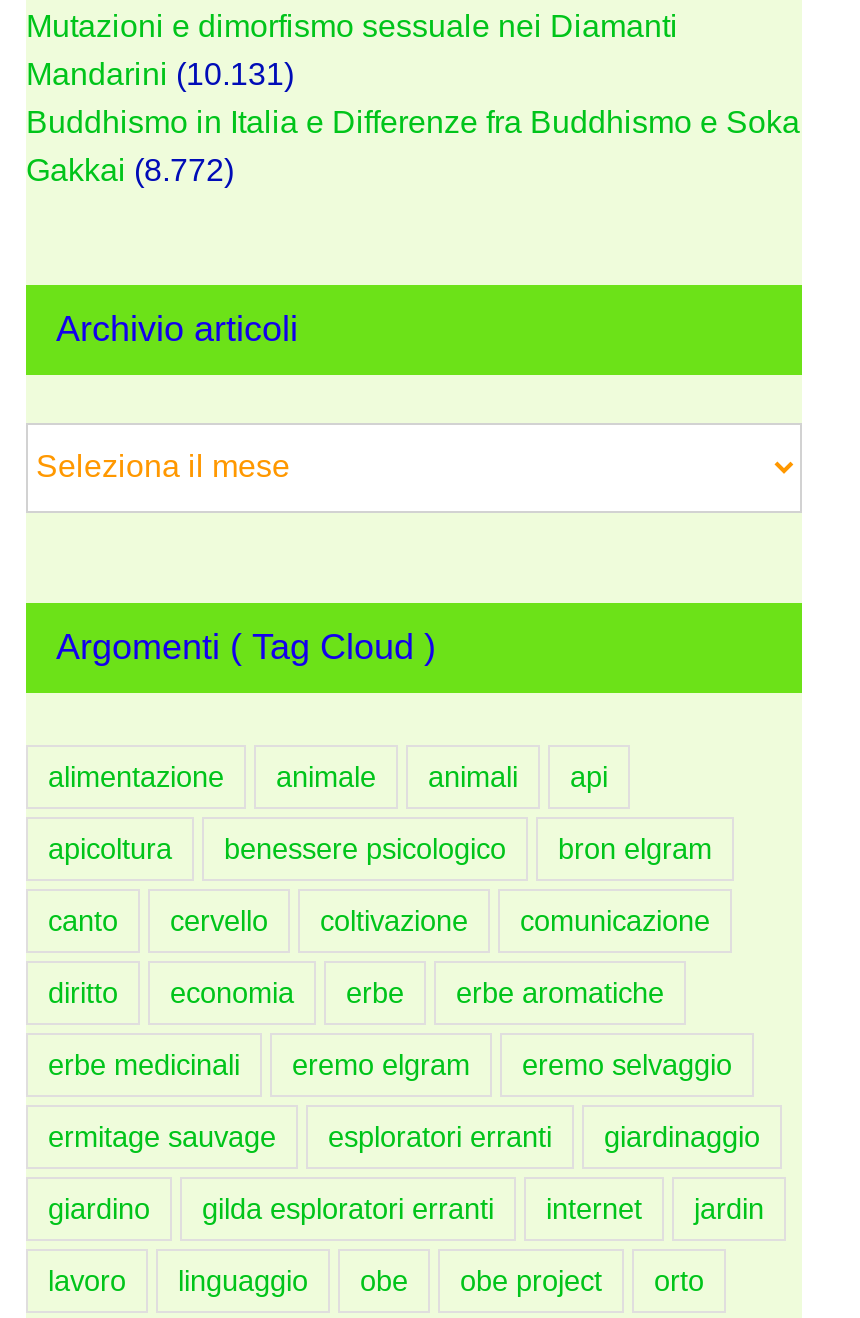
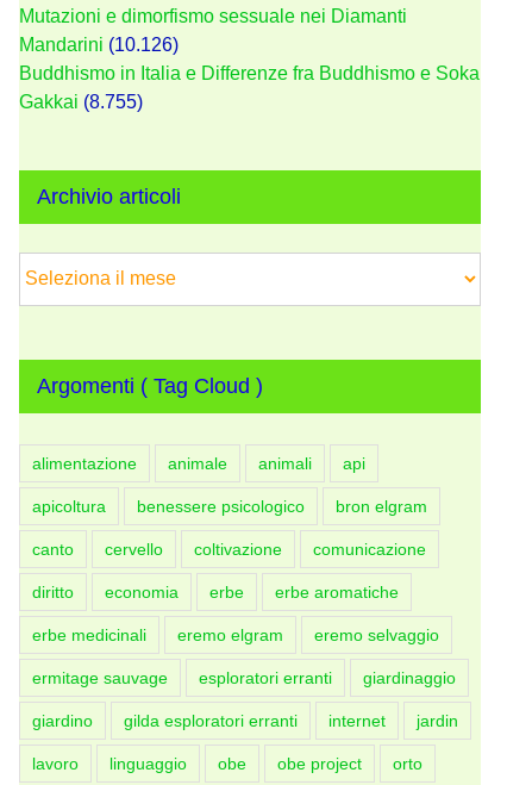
[26,57,294,91] Mandarini (10.131) -> [19,34,179,55] Mandarini (10.126)
[26,153,234,187] Gakkai (8.772) -> [19,92,143,112] Gakkai (8.755)

